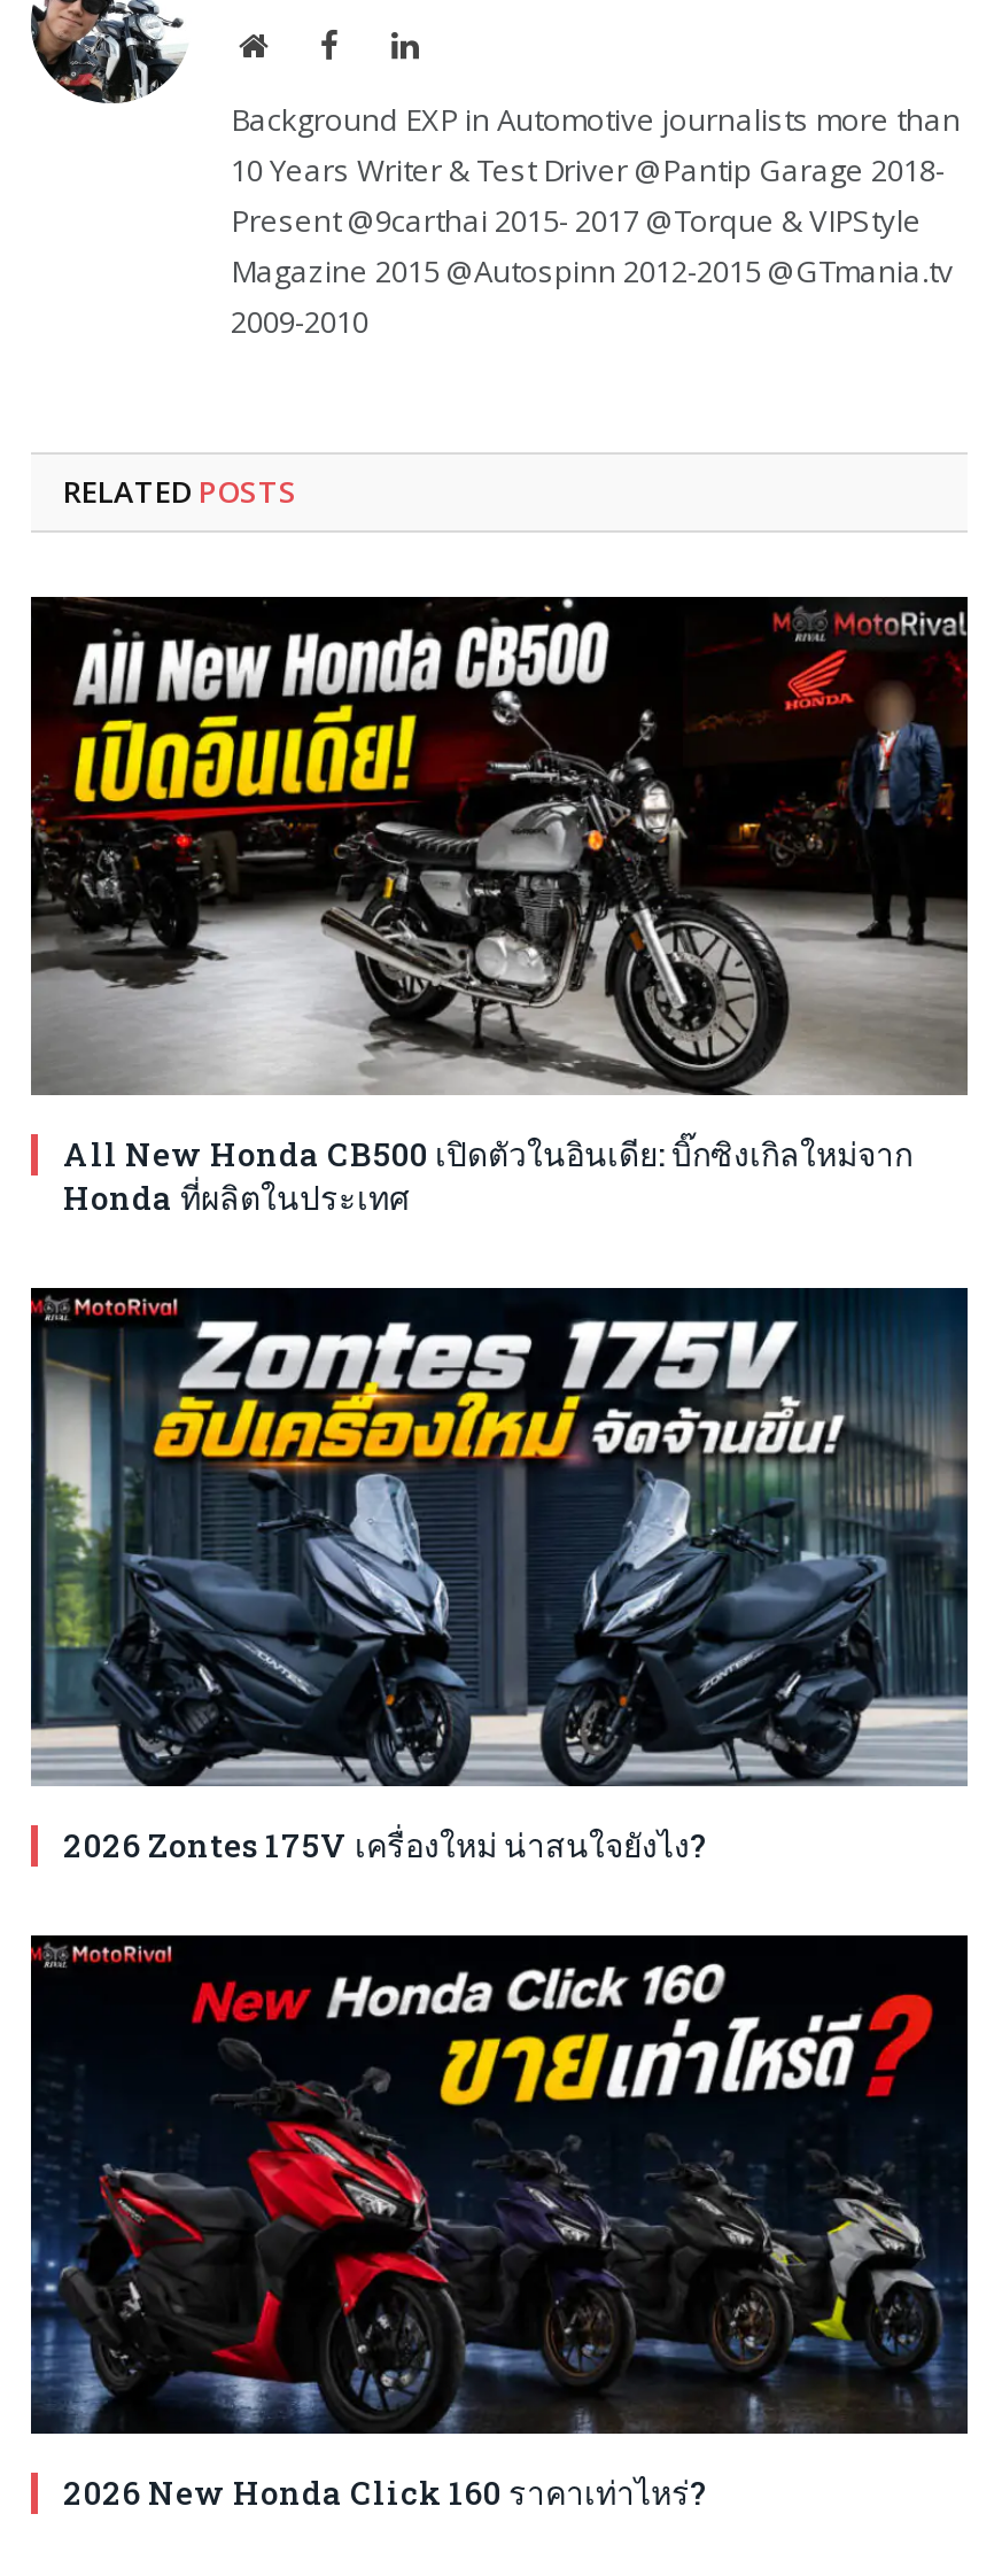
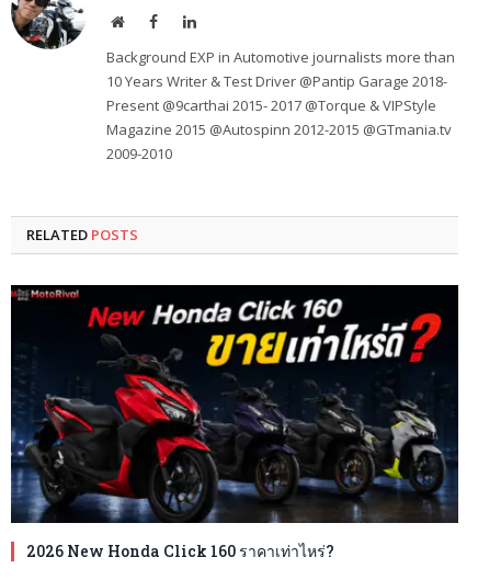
[29,597,968,1218] [image] | All New Honda CB500 เปิดตัวในอินเดีย: บิ๊กซิงเกิลใหม่จาก | Honda ที่ผลิตในประเทศ -> none
[29,1286,970,1866] [image] | 2026 Zontes 175V เครื่องใหม่ น่าสนใจยังไง? -> none

